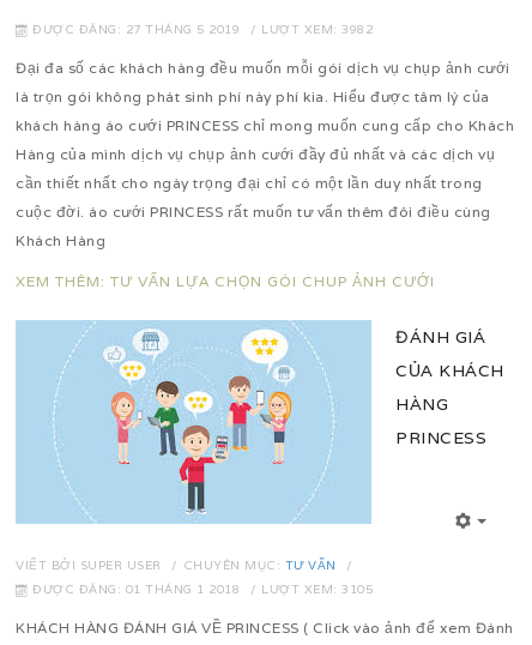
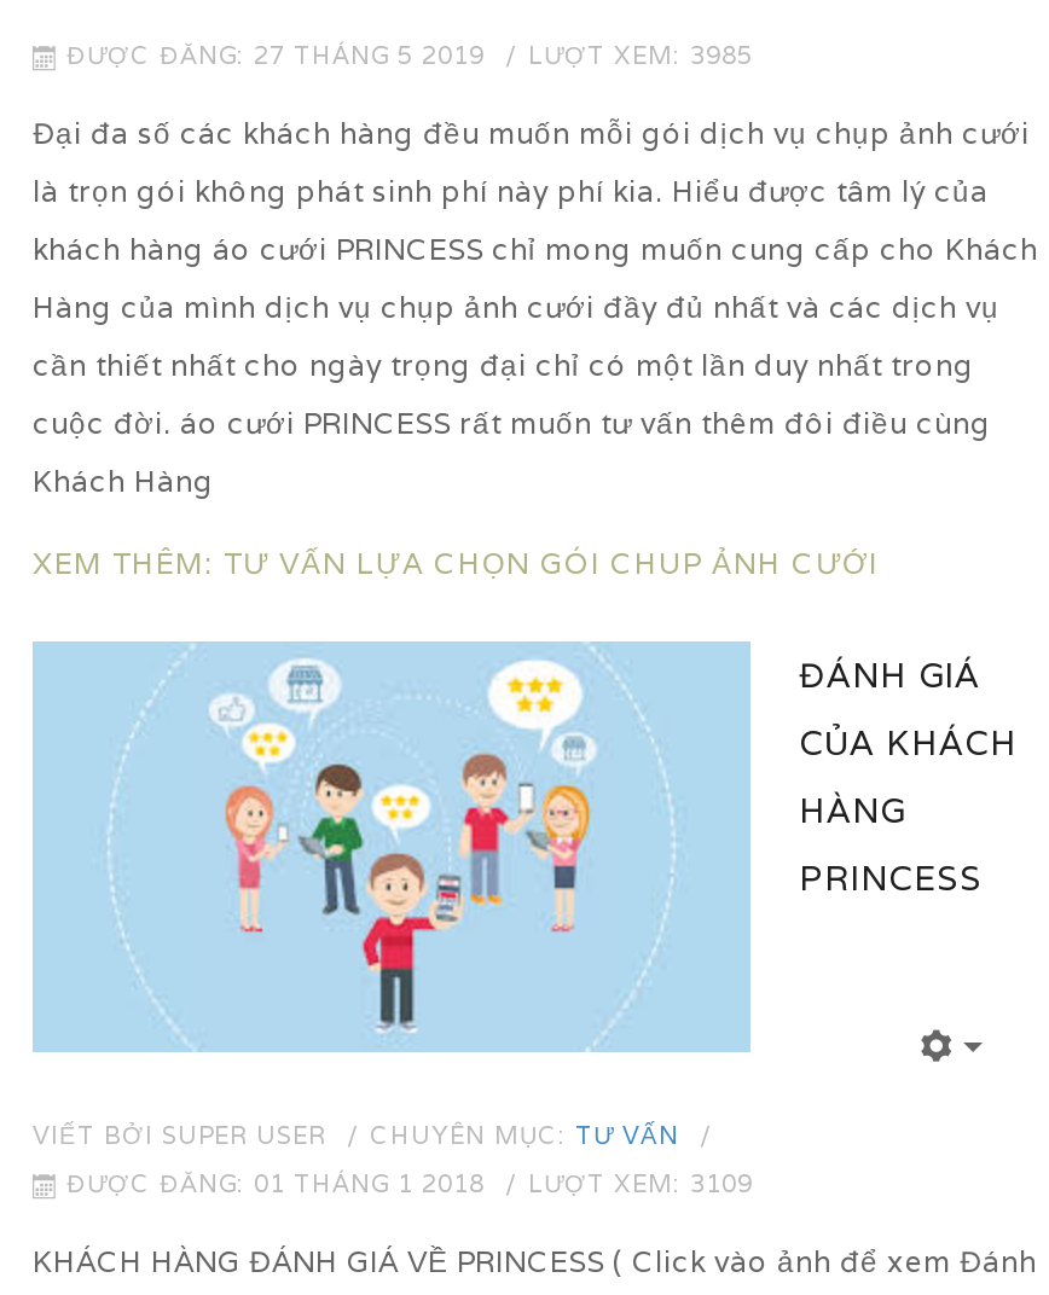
[32,22,373,37] ĐƯỢC ĐĂNG: 27 THÁNG 5 2019 LƯỢT XEM: 3982 -> [66,40,753,71] ĐƯỢC ĐĂNG: 27 THÁNG 5 2019 LƯỢT XEM: 3985
[32,581,373,597] ĐƯỢC ĐĂNG: 01 THÁNG 1 2018 LƯỢT XEM: 3105 -> [66,1168,753,1200] ĐƯỢC ĐĂNG: 01 THÁNG 1 2018 LƯỢT XEM: 3109

